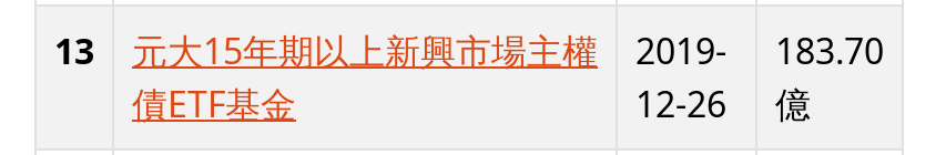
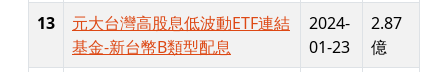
[132,27,598,129] 元大15年期以上新興市場主權 | 債ETF基金 -> [72,12,290,58] 元大台灣高股息低波動ETF連結 | 基金-新台幣B類型配息
[635,27,726,129] 2019- | 12-26 -> [309,12,350,58] 2024- | 01-23
[775,27,884,76] 183.70 -> [371,12,402,34] 2.87

